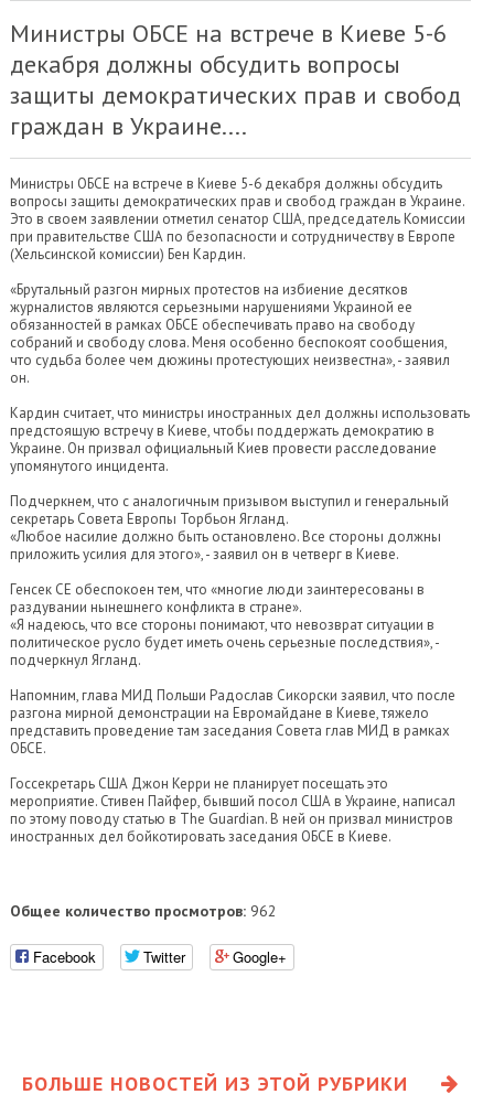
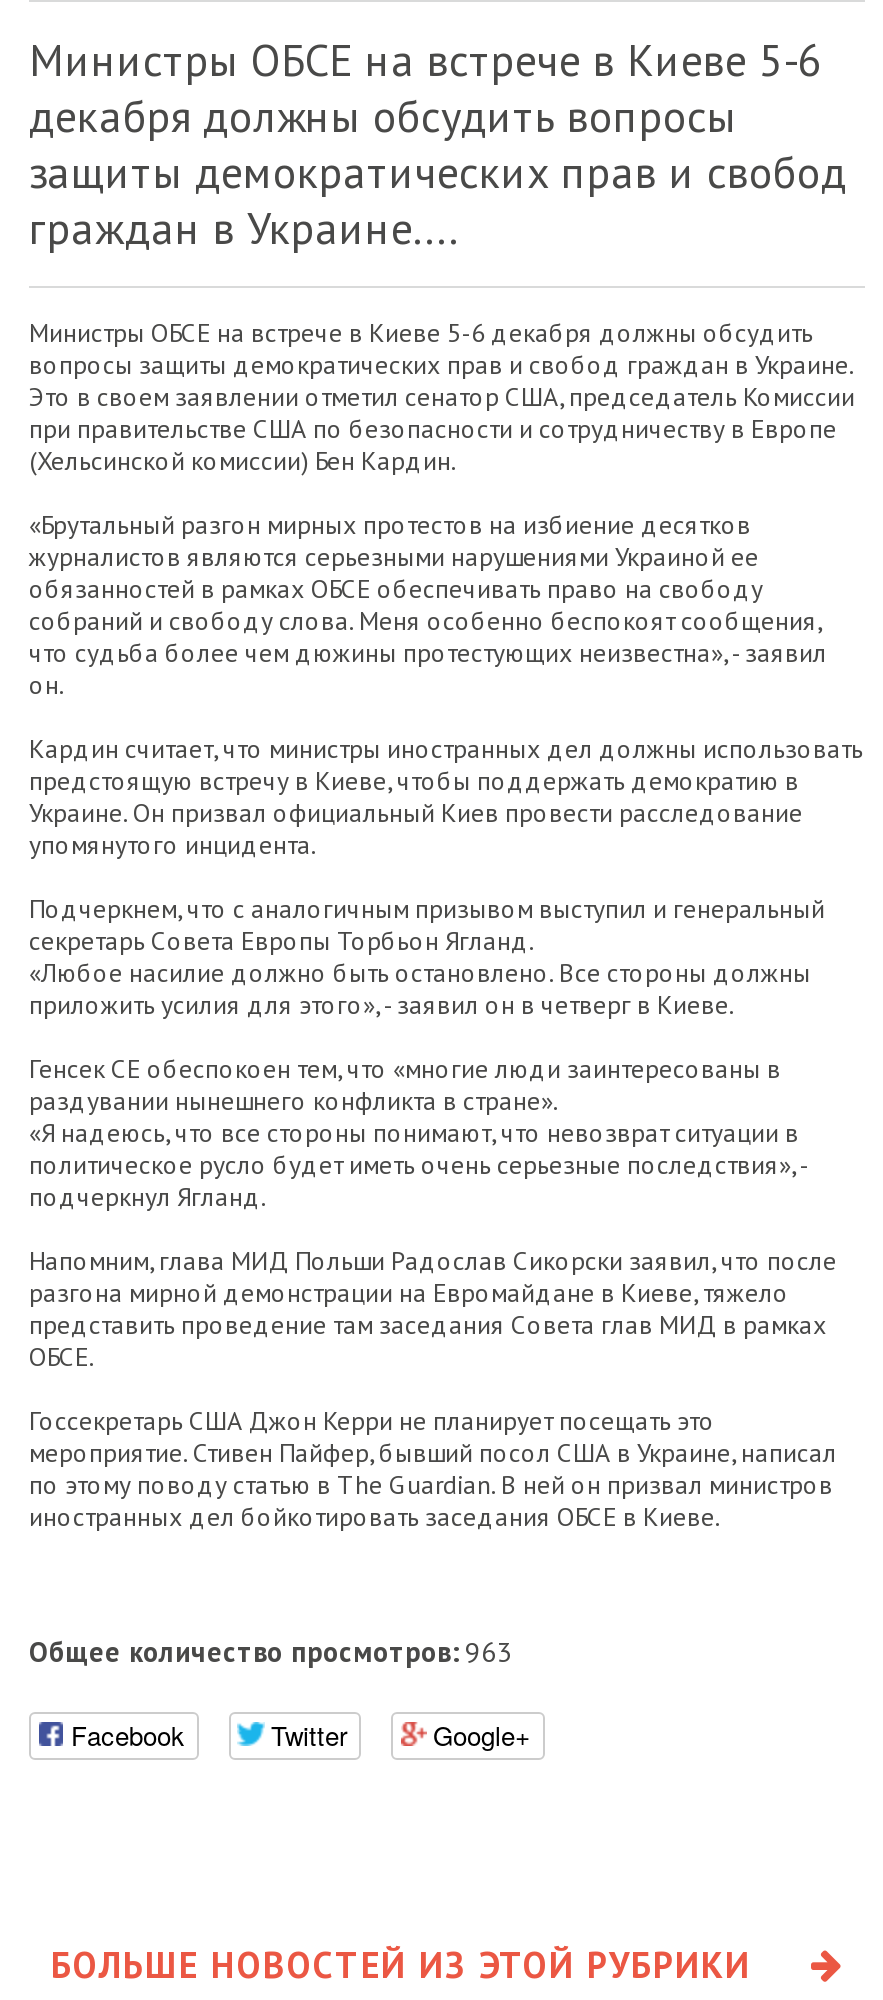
[10,901,277,921] Общее количество просмотров: 962 -> [29,1634,513,1670] Общее количество просмотров: 963

